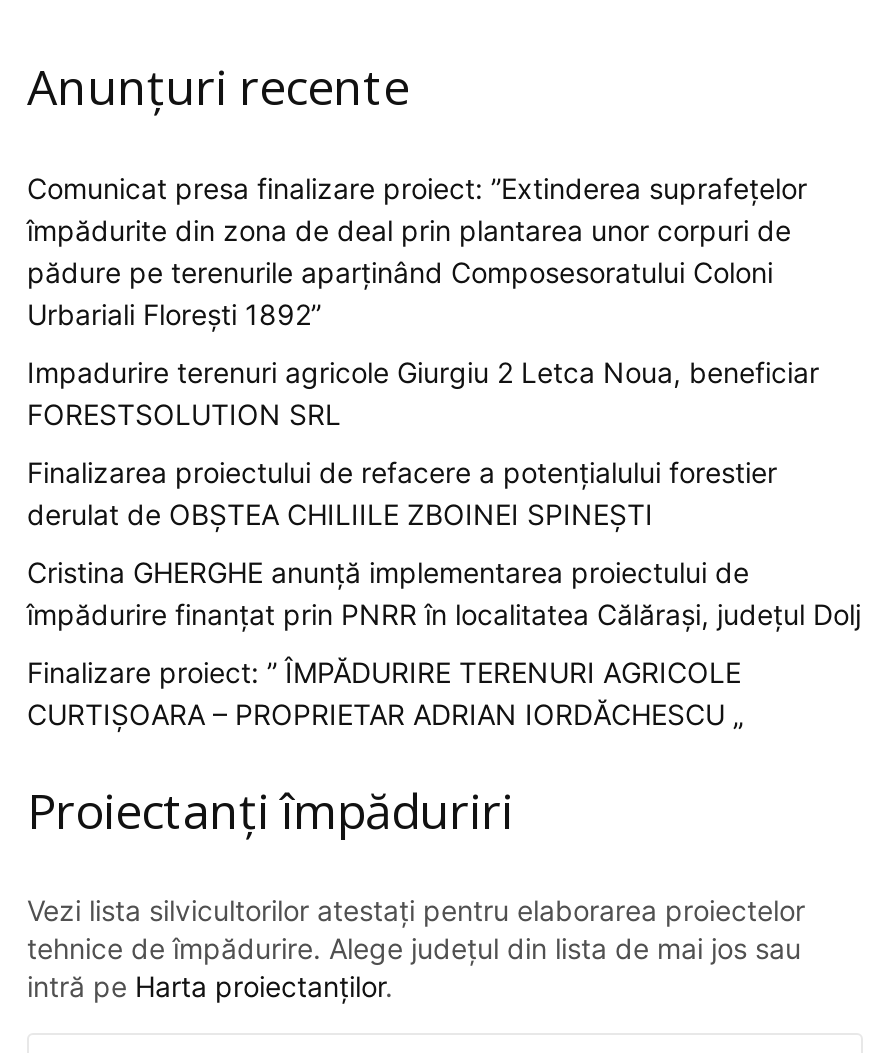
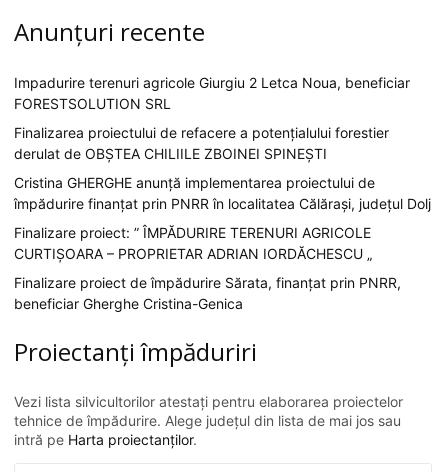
[27,170,807,330] Comunicat presa finalizare proiect: ”Extinderea suprafețelor | împădurite din zona de deal prin plantarea unor corpuri de | pădure pe terenurile aparținând Composesoratului Coloni | Urbariali Florești 1892” -> none
moved [27,354,861,730] -> [14,74,431,262]: Impadurire terenuri agricole Giurgiu 2 Letca Noua, beneficiar | FORESTSOLUTION SRL | Finalizarea proiectului de refacere a potențialului forestier | derulat de OBȘTEA CHILIILE ZBOINEI SPINEȘTI | Cristina GHERGHE anunță implementarea proiectului de | împădurire finanțat prin PNRR în localitatea Călărași, județul Dolj | Finalizare proiect: ” ÎMPĂDURIRE TERENURI AGRICOLE | CURTIȘOARA – PROPRIETAR ADRIAN IORDĂCHESCU „
none -> [14,274,401,312] Finalizare proiect de împădurire Sărata, finanţat prin PNRR, | beneficiar Gherghe Cristina-Genica

